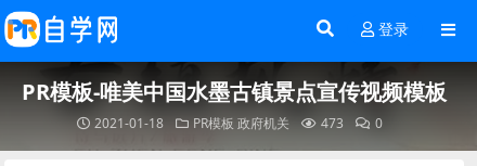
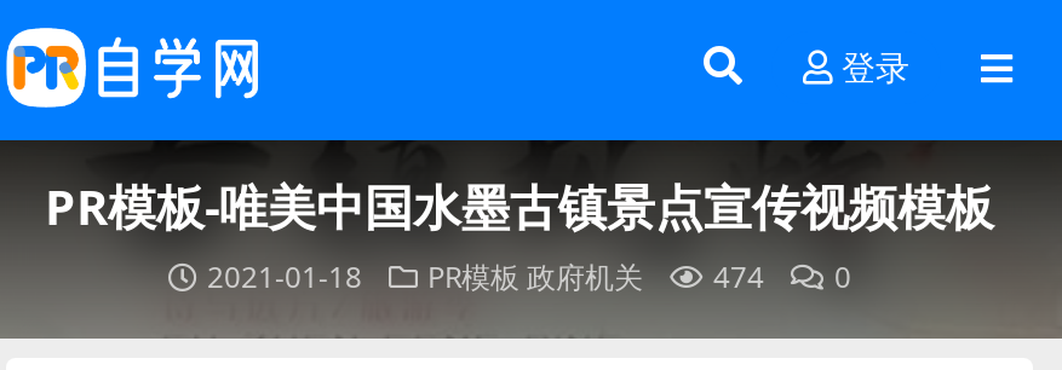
[94,114,383,132] 2021-01-18 PR模板 政府机关 473 0 -> [207,256,851,297] 2021-01-18 PR模板 政府机关 474 0

